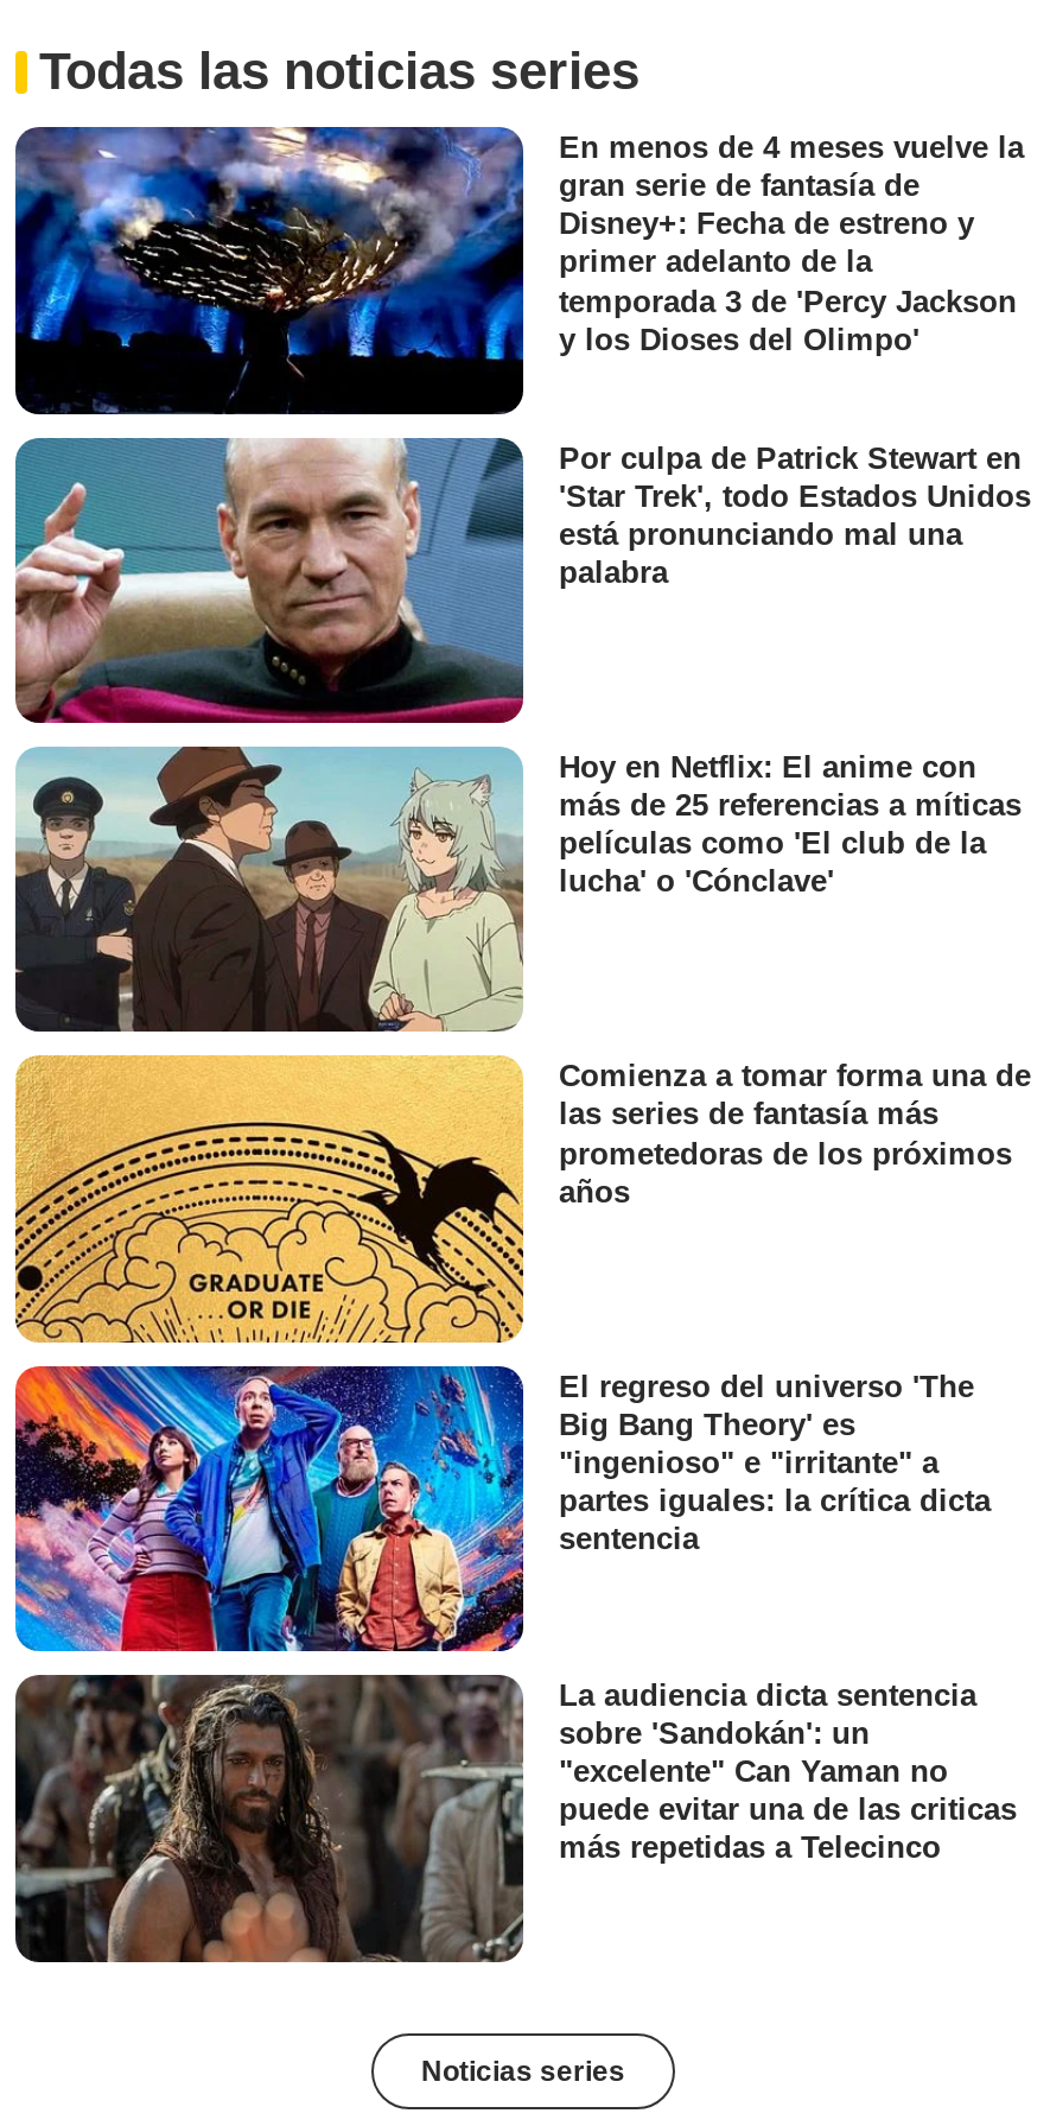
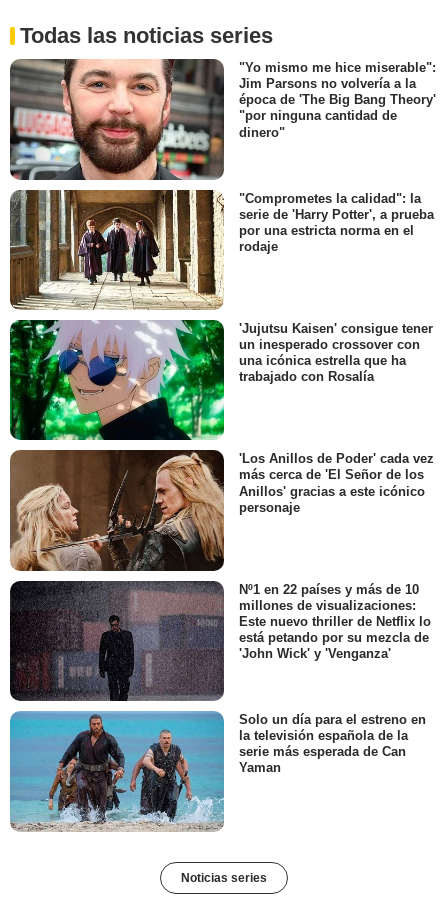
[13,125,1024,417] [image] | En menos de 4 meses vuelve la | gran serie de fantasía de | Disney+: Fecha de estreno y | primer adelanto de la | temporada 3 de 'Percy Jackson | y los Dioses del Olimpo' -> [9,58,436,181] [image] | "Yo mismo me hice miserable": | Jim Parsons no volvería a la | época de 'The Big Bang Theory' | "por ninguna cantidad de | dinero"
[15,436,1031,725] [image] | Por culpa de Patrick Stewart en | 'Star Trek', todo Estados Unidos | está pronunciando mal una | palabra -> [10,189,434,311] [image] | "Comprometes la calidad": la | serie de 'Harry Potter', a prueba | por una estricta norma en el | rodaje
[13,744,1022,1034] [image] | Hoy en Netflix: El anime con | más de 25 referencias a míticas | películas como 'El club de la | lucha' o 'Cónclave' -> [9,319,433,441] [image] | 'Jujutsu Kaisen' consigue tener | un inesperado crossover con | una icónica estrella que ha | trabajado con Rosalía
[13,1053,1031,1345] [image] | Comienza a tomar forma una de | las series de fantasía más | prometedoras de los próximos | años -> [9,449,434,572] [image] | 'Los Anillos de Poder' cada vez | más cerca de 'El Señor de los | Anillos' gracias a este icónico | personaje
[13,1364,991,1654] [image] | El regreso del universo 'The | Big Bang Theory' es | "ingenioso" e "irritante" a | partes iguales: la crítica dicta | sentencia -> [9,580,431,702] [image] | Nº1 en 22 países y más de 10 | millones de visualizaciones: | Este nuevo thriller de Netflix lo | está petando por su mezcla de | 'John Wick' y 'Venganza'
[13,1673,1017,1965] [image] | La audiencia dicta sentencia | sobre 'Sandokán': un | "excelente" Can Yaman no | puede evitar una de las criticas | más repetidas a Telecinco -> [9,710,426,832] [image] | Solo un día para el estreno en | la televisión española de la | serie más esperada de Can | Yaman

